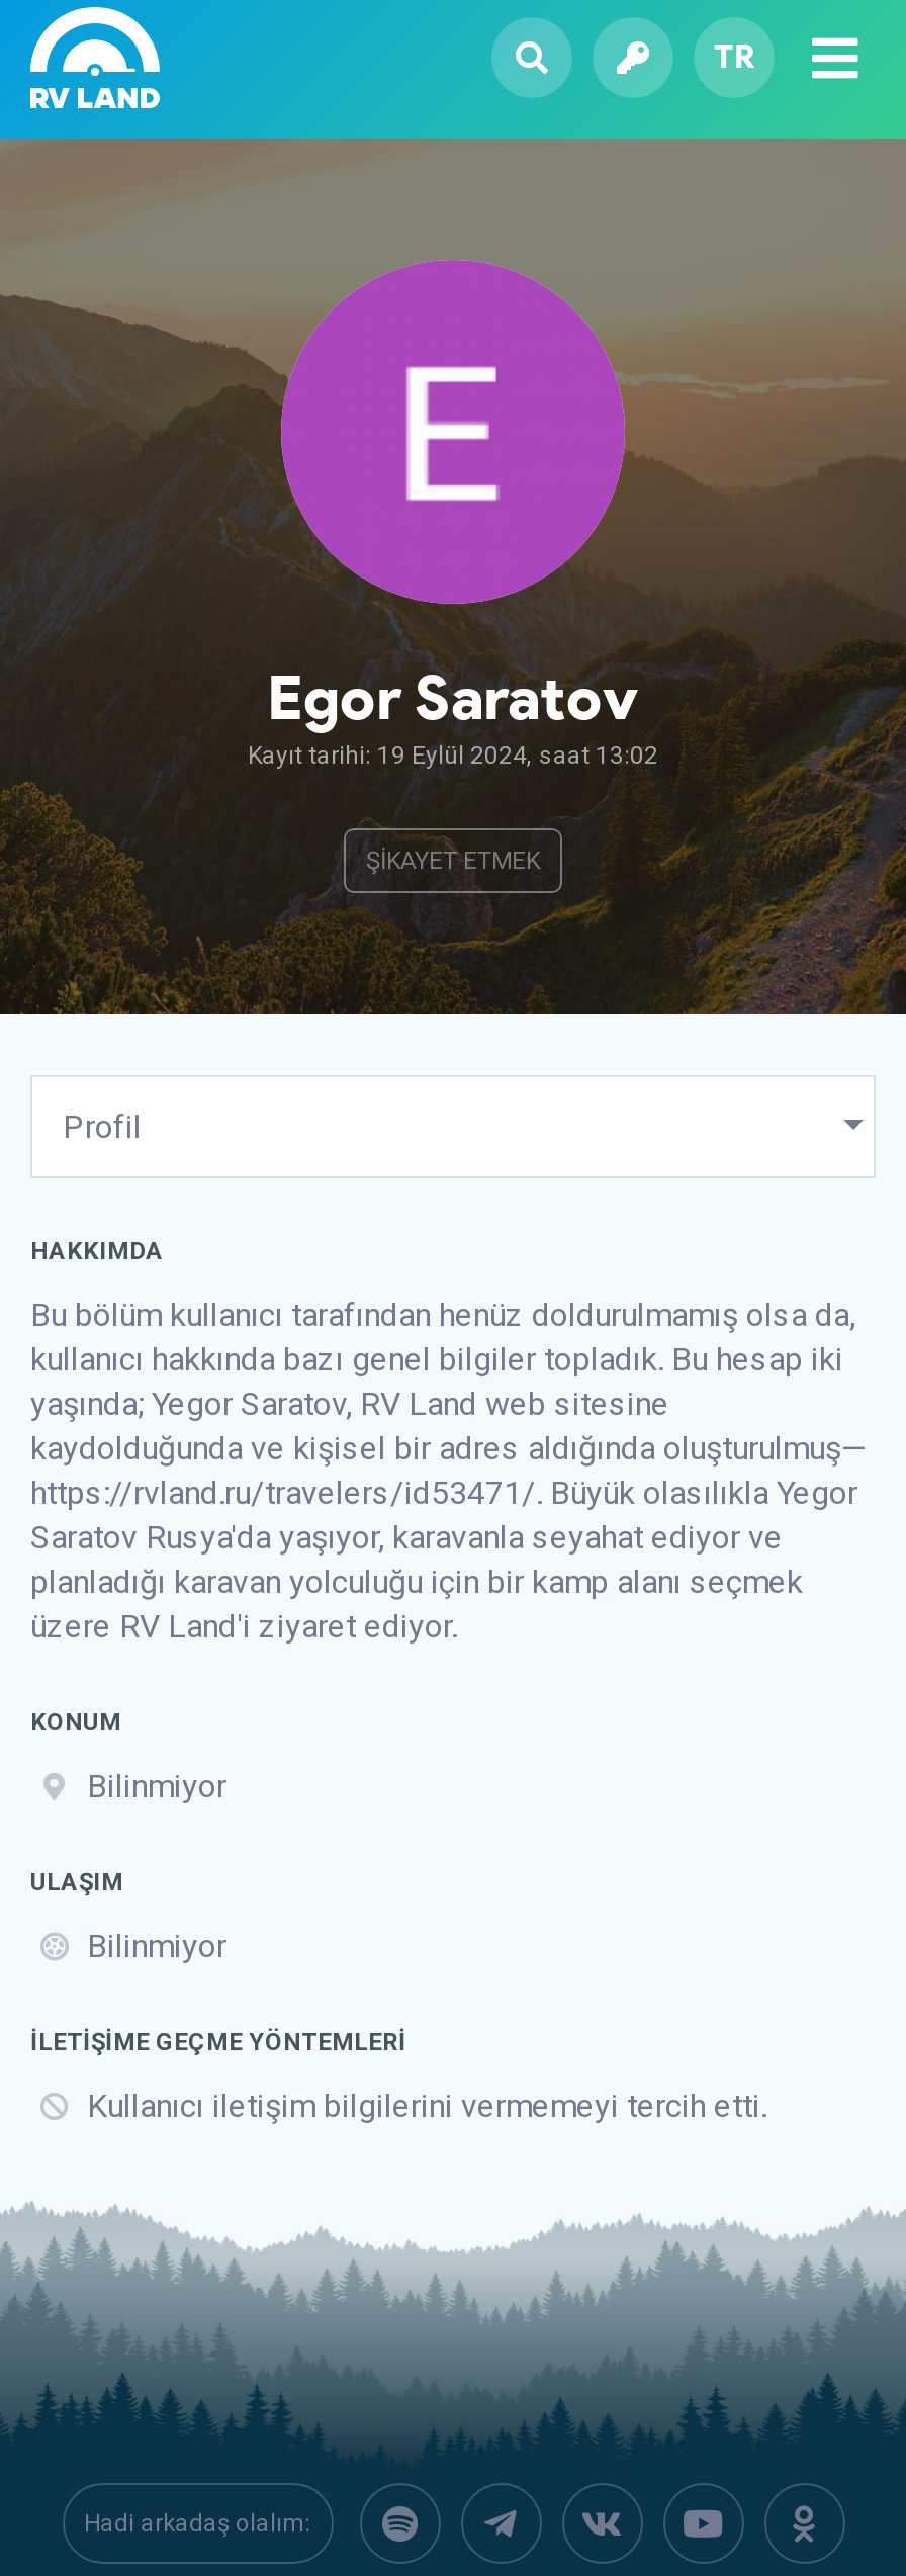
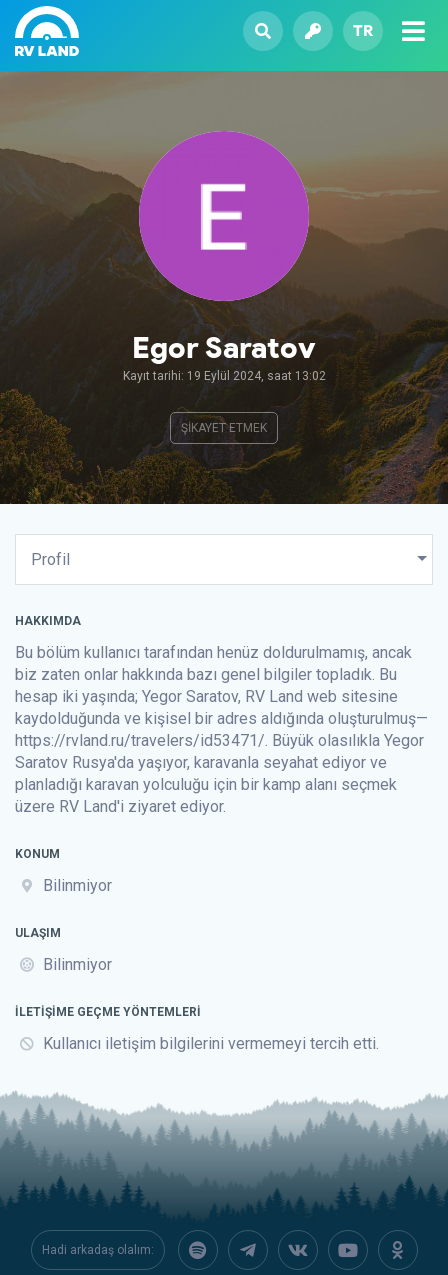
[30,1296,855,1423] Bu bölüm kullanıcı tarafından henüz doldurulmamış olsa da, | kullanıcı hakkında bazı genel bilgiler topladık. Bu hesap iki | yaşında; Yegor Saratov, RV Land web sitesine -> [15,643,412,706] Bu bölüm kullanıcı tarafından henüz doldurulmamış, ancak | biz zaten onlar hakkında bazı genel bilgiler topladık. Bu | hesap iki yaşında; Yegor Saratov, RV Land web sitesine

